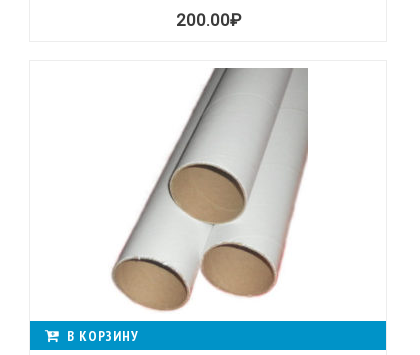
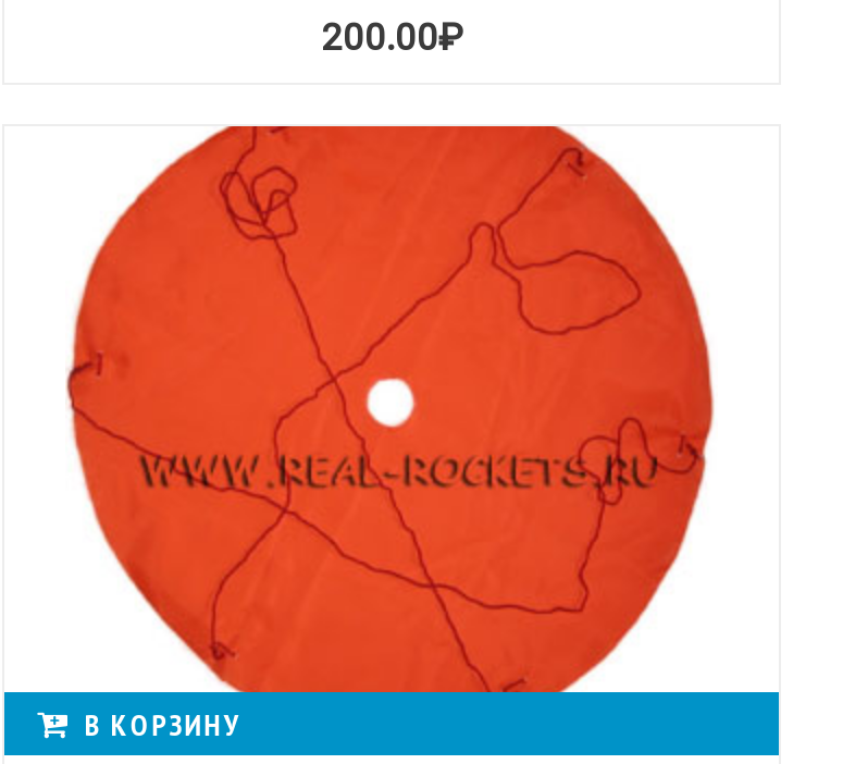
[59,61,356,322] [image] -> [65,124,716,694] [image]

